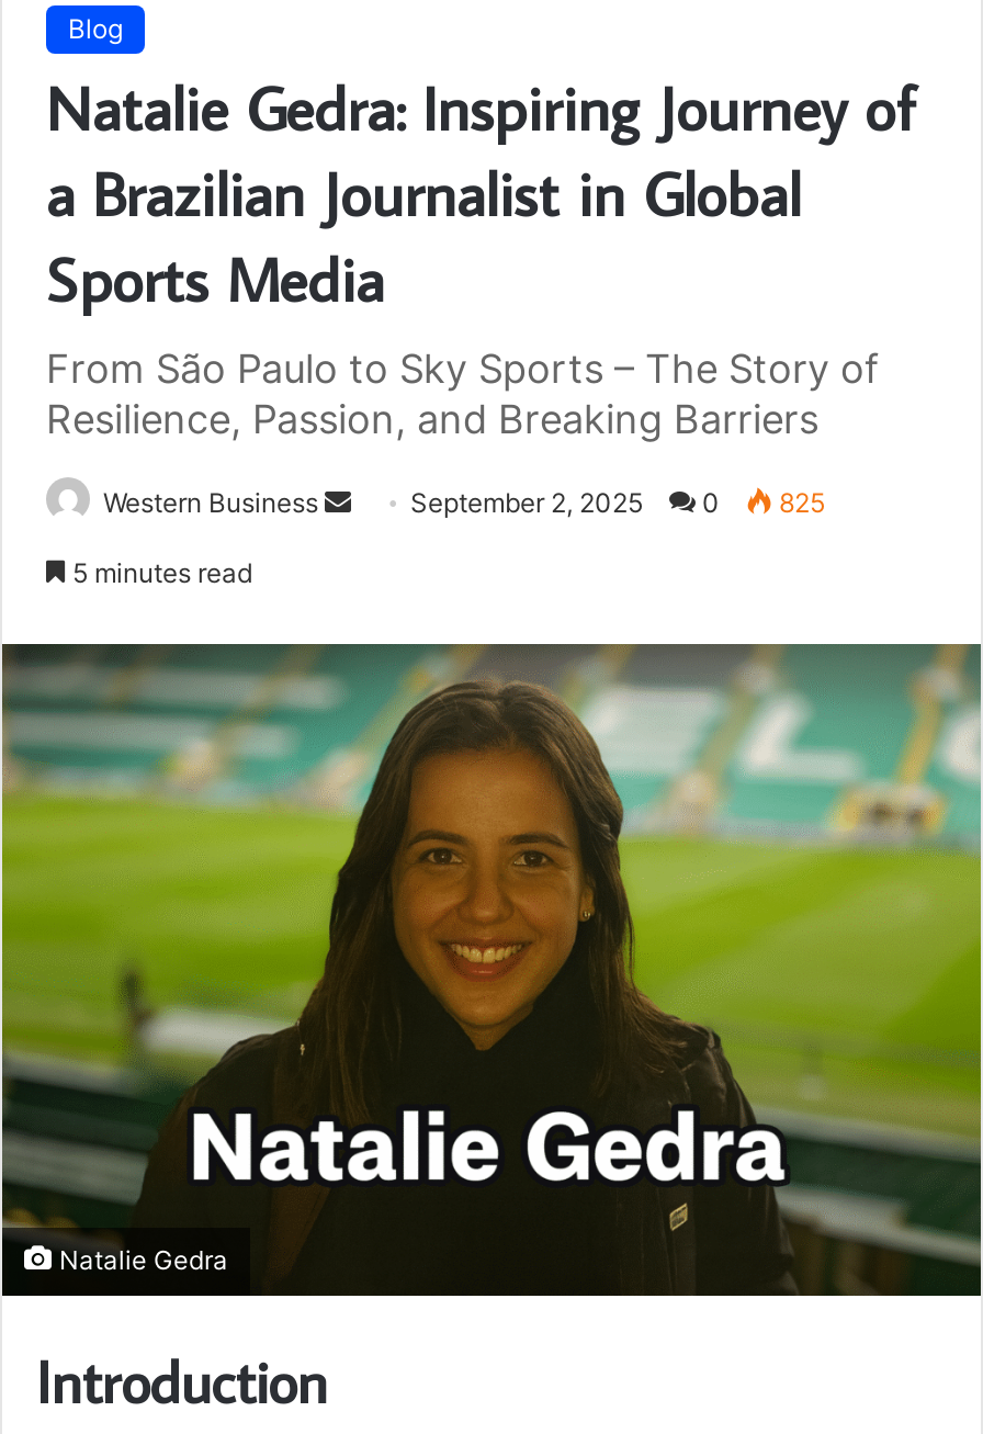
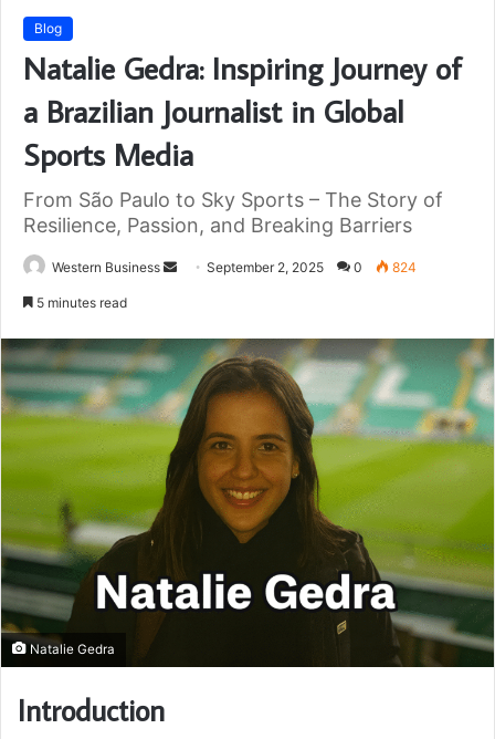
[772,485,825,518] 825 -> [389,258,417,275] 824

